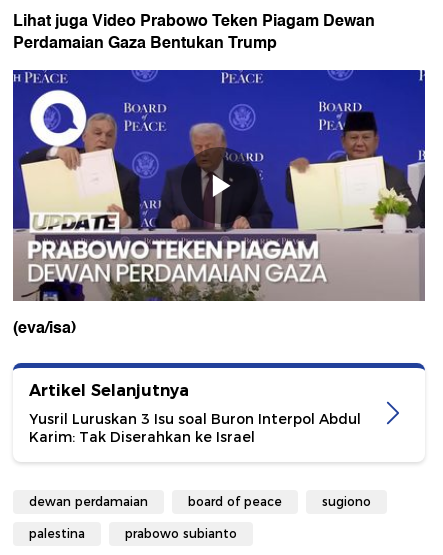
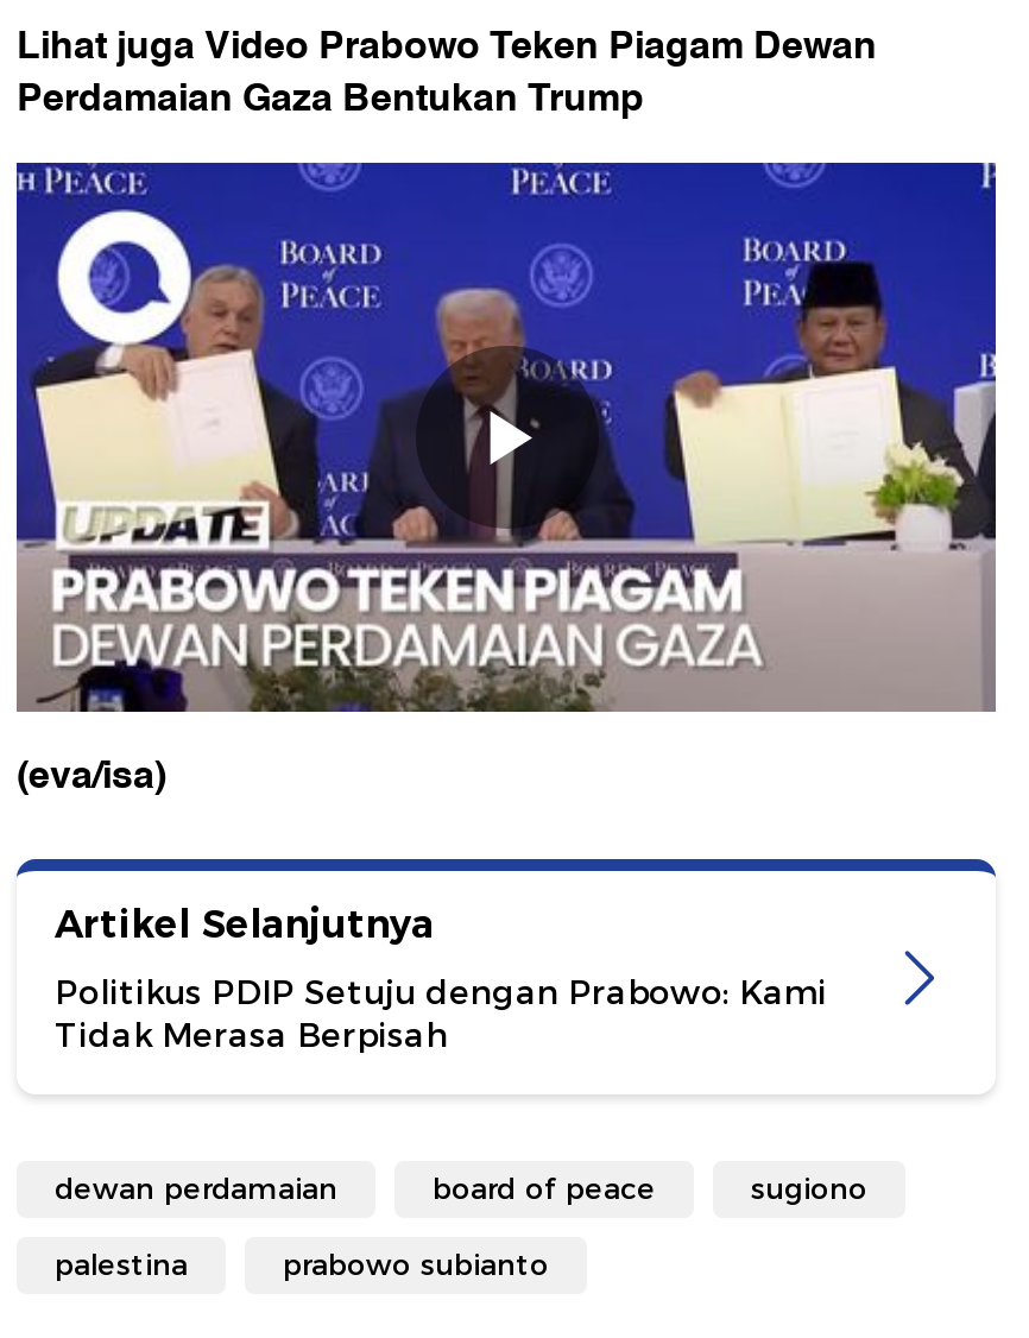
[29,410,361,446] Yusril Luruskan 3 Isu soal Buron Interpol Abdul | Karim: Tak Diserahkan ke Israel -> [55,972,827,1057] Politikus PDIP Setuju dengan Prabowo: Kami | Tidak Merasa Berpisah

